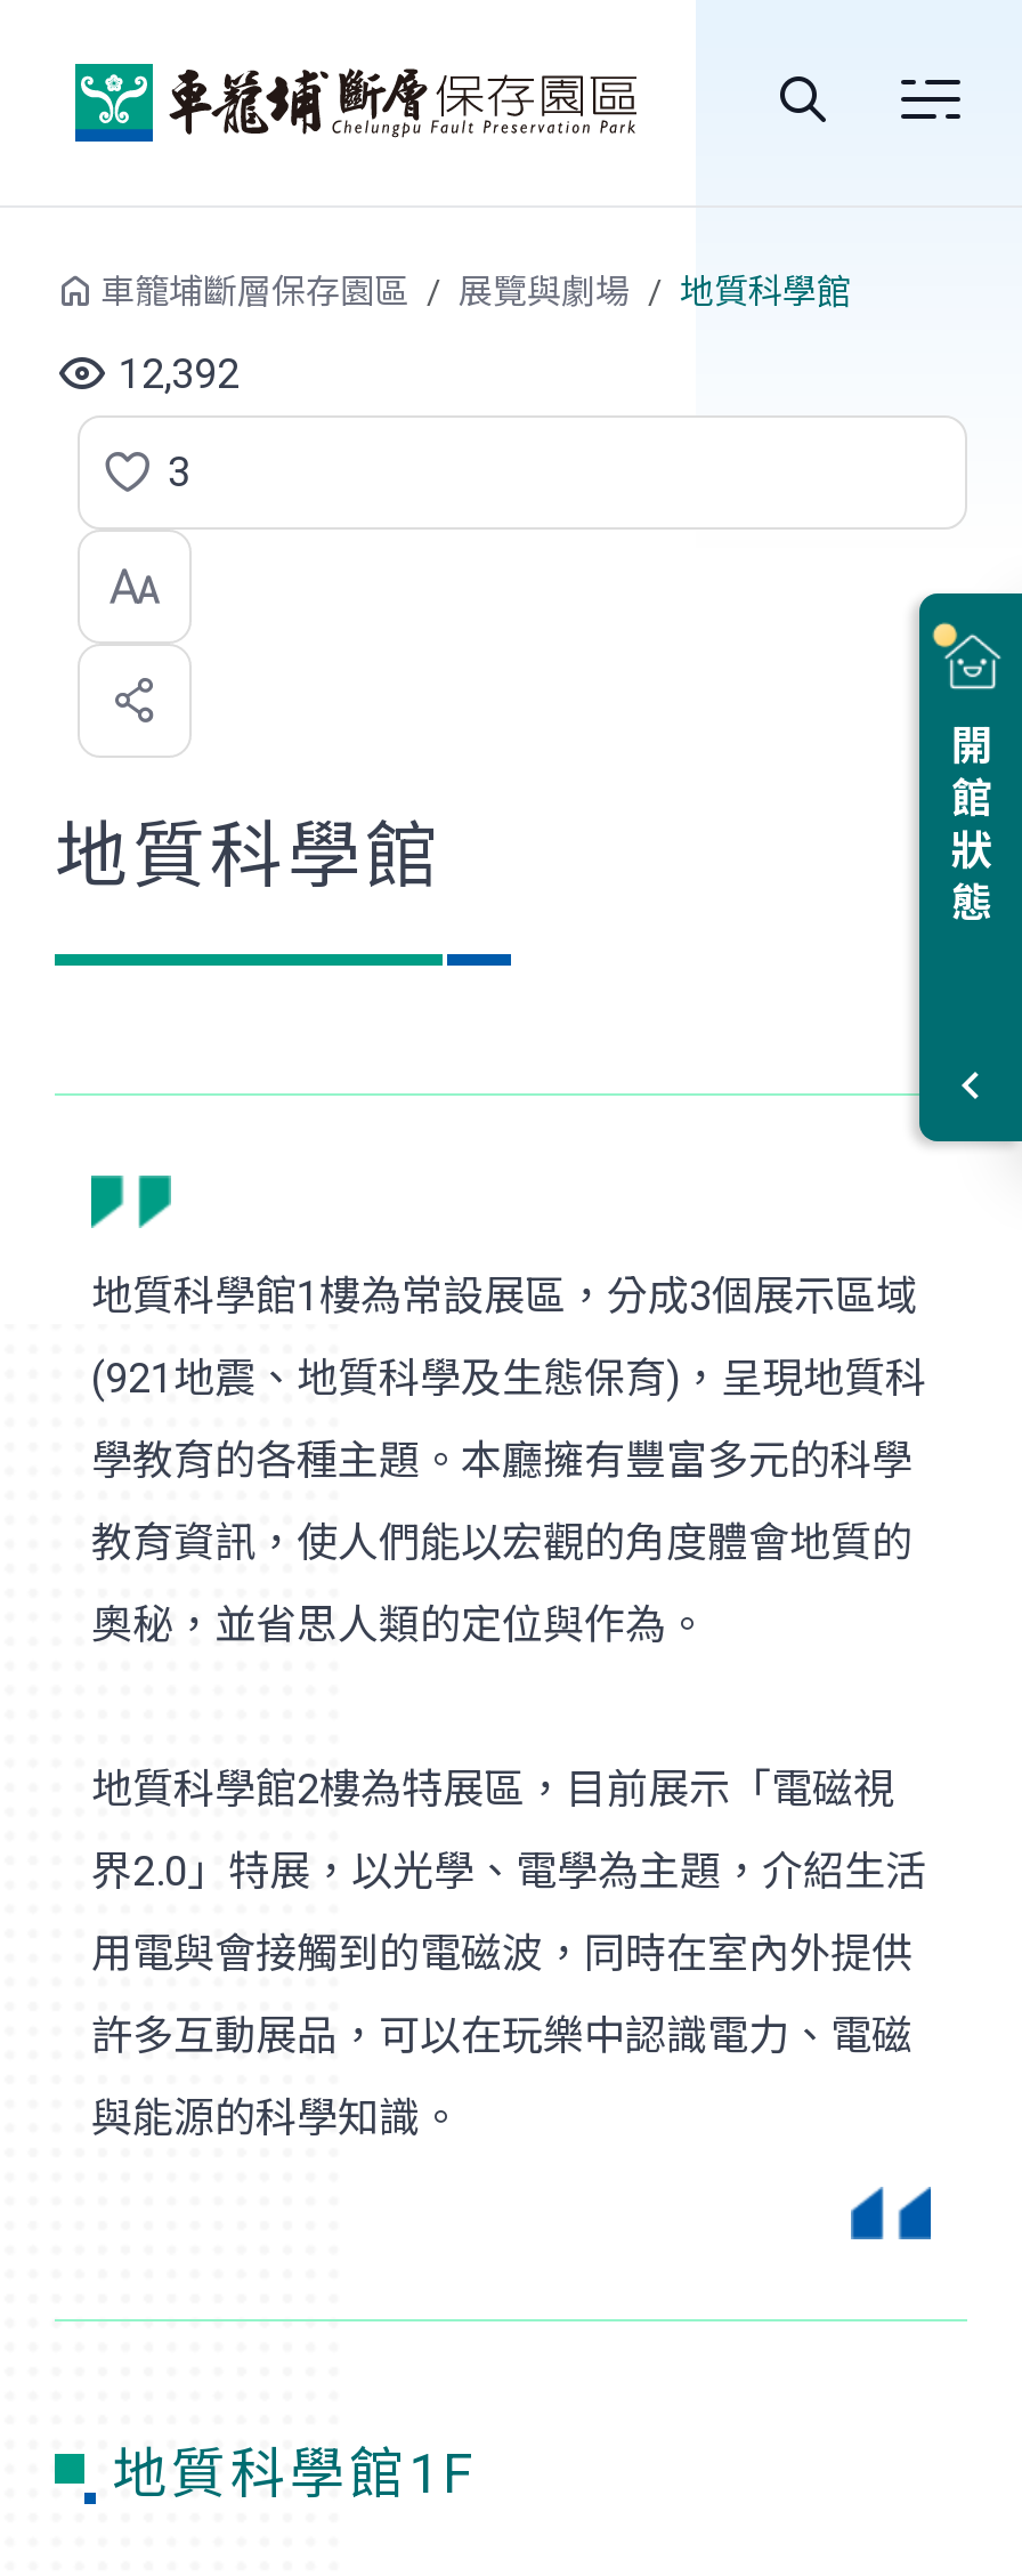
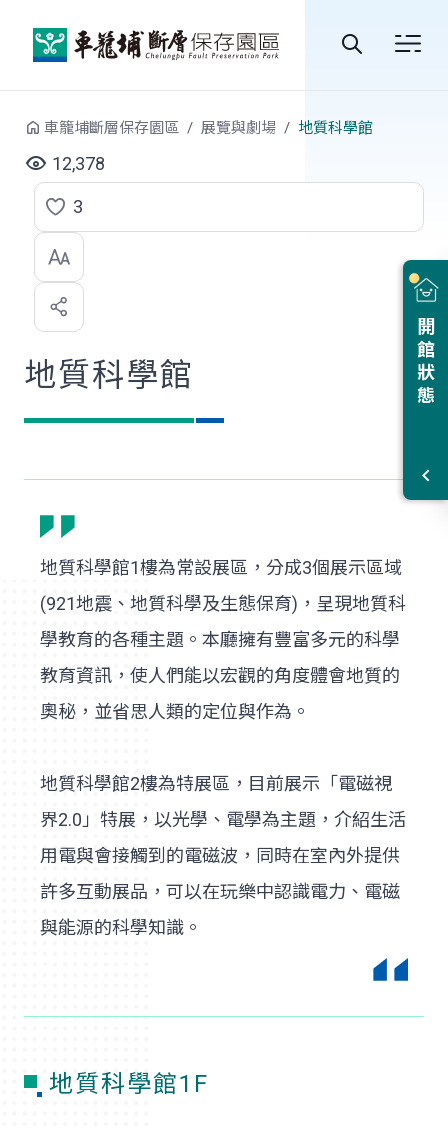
[119,349,240,397] 12,392 -> [52,153,105,174] 12,378

